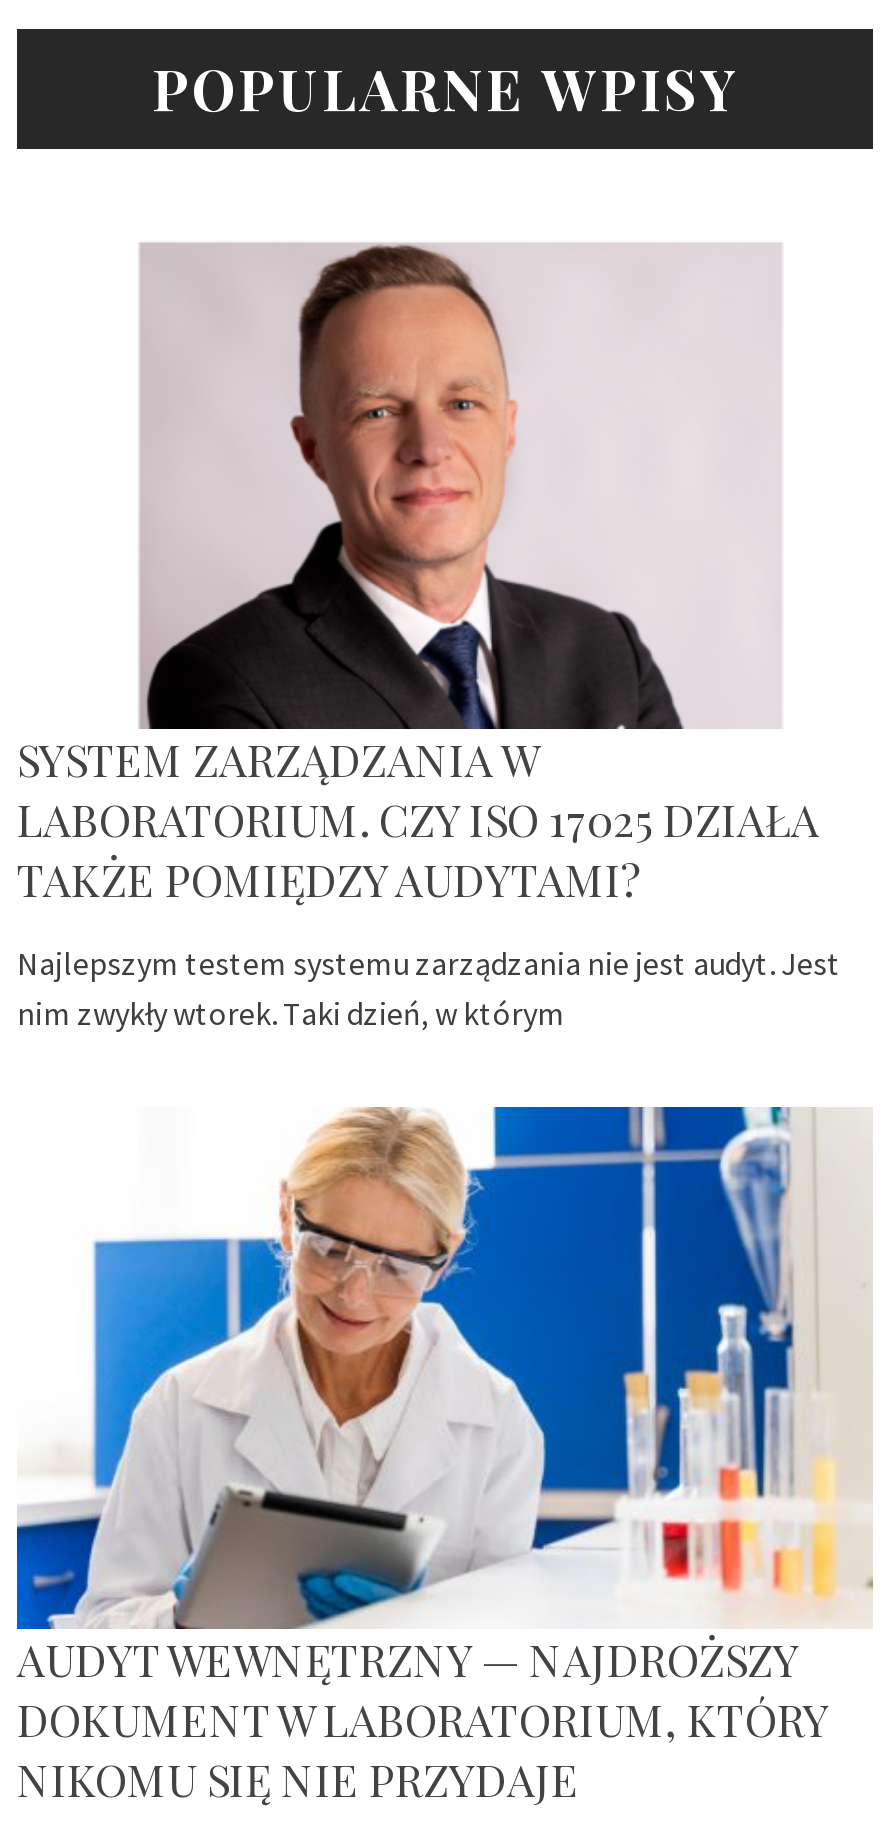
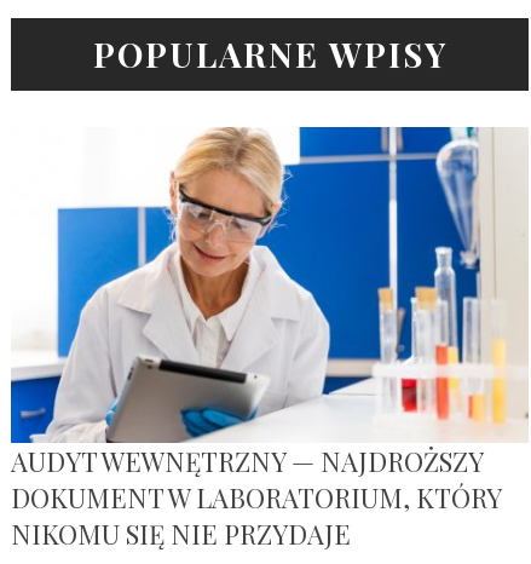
[17,241,841,1034] [image] | SYSTEM ZARZĄDZANIA W | LABORATORIUM. CZY ISO 17025 DZIAŁA | TAKŻE POMIĘDZY AUDYTAMI? | Najlepszym testem systemu zarządzania nie jest audyt. Jest | nim zwykły wtorek. Taki dzień, w którym -> none

